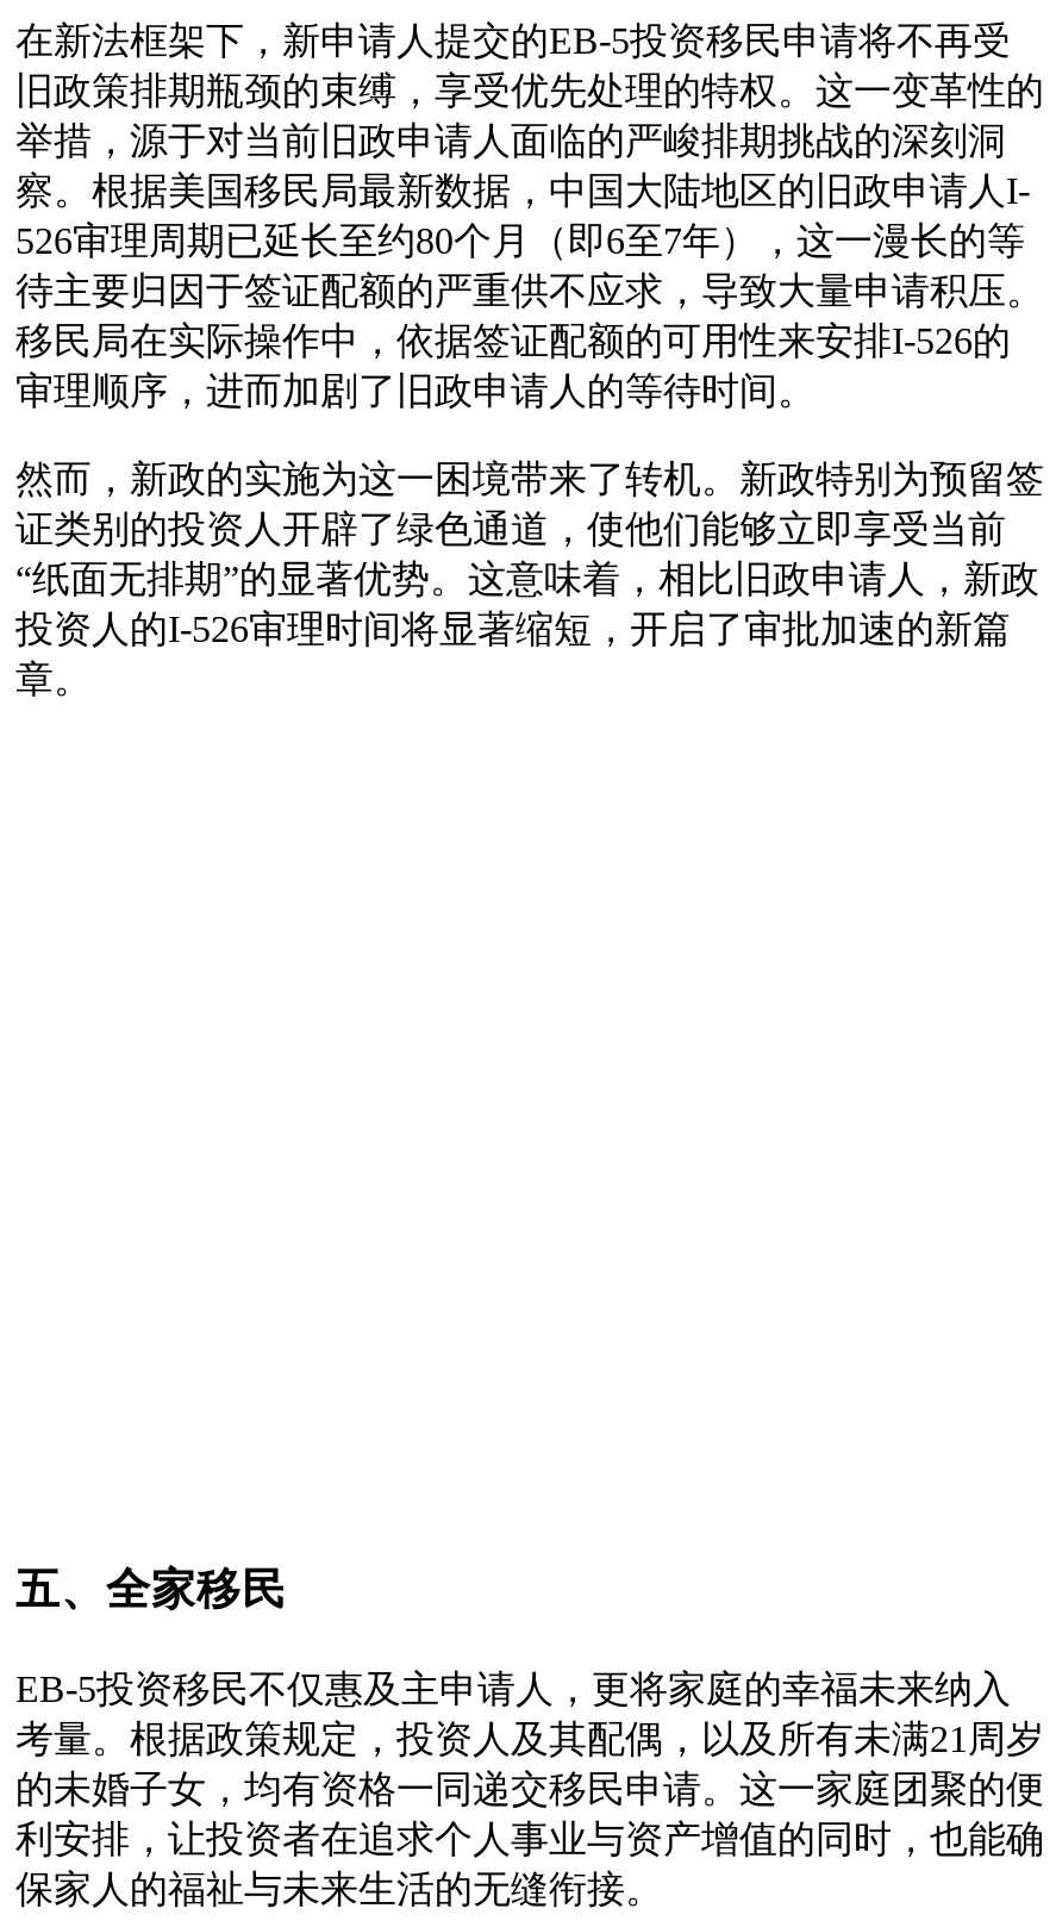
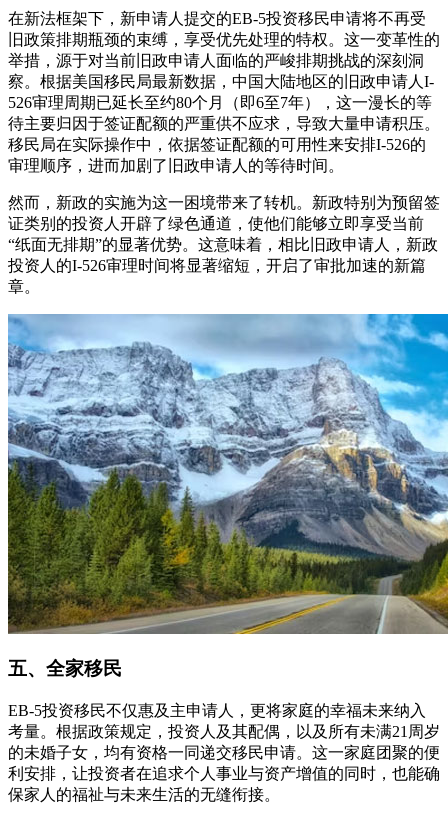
none -> [7,313,445,635] [image]

